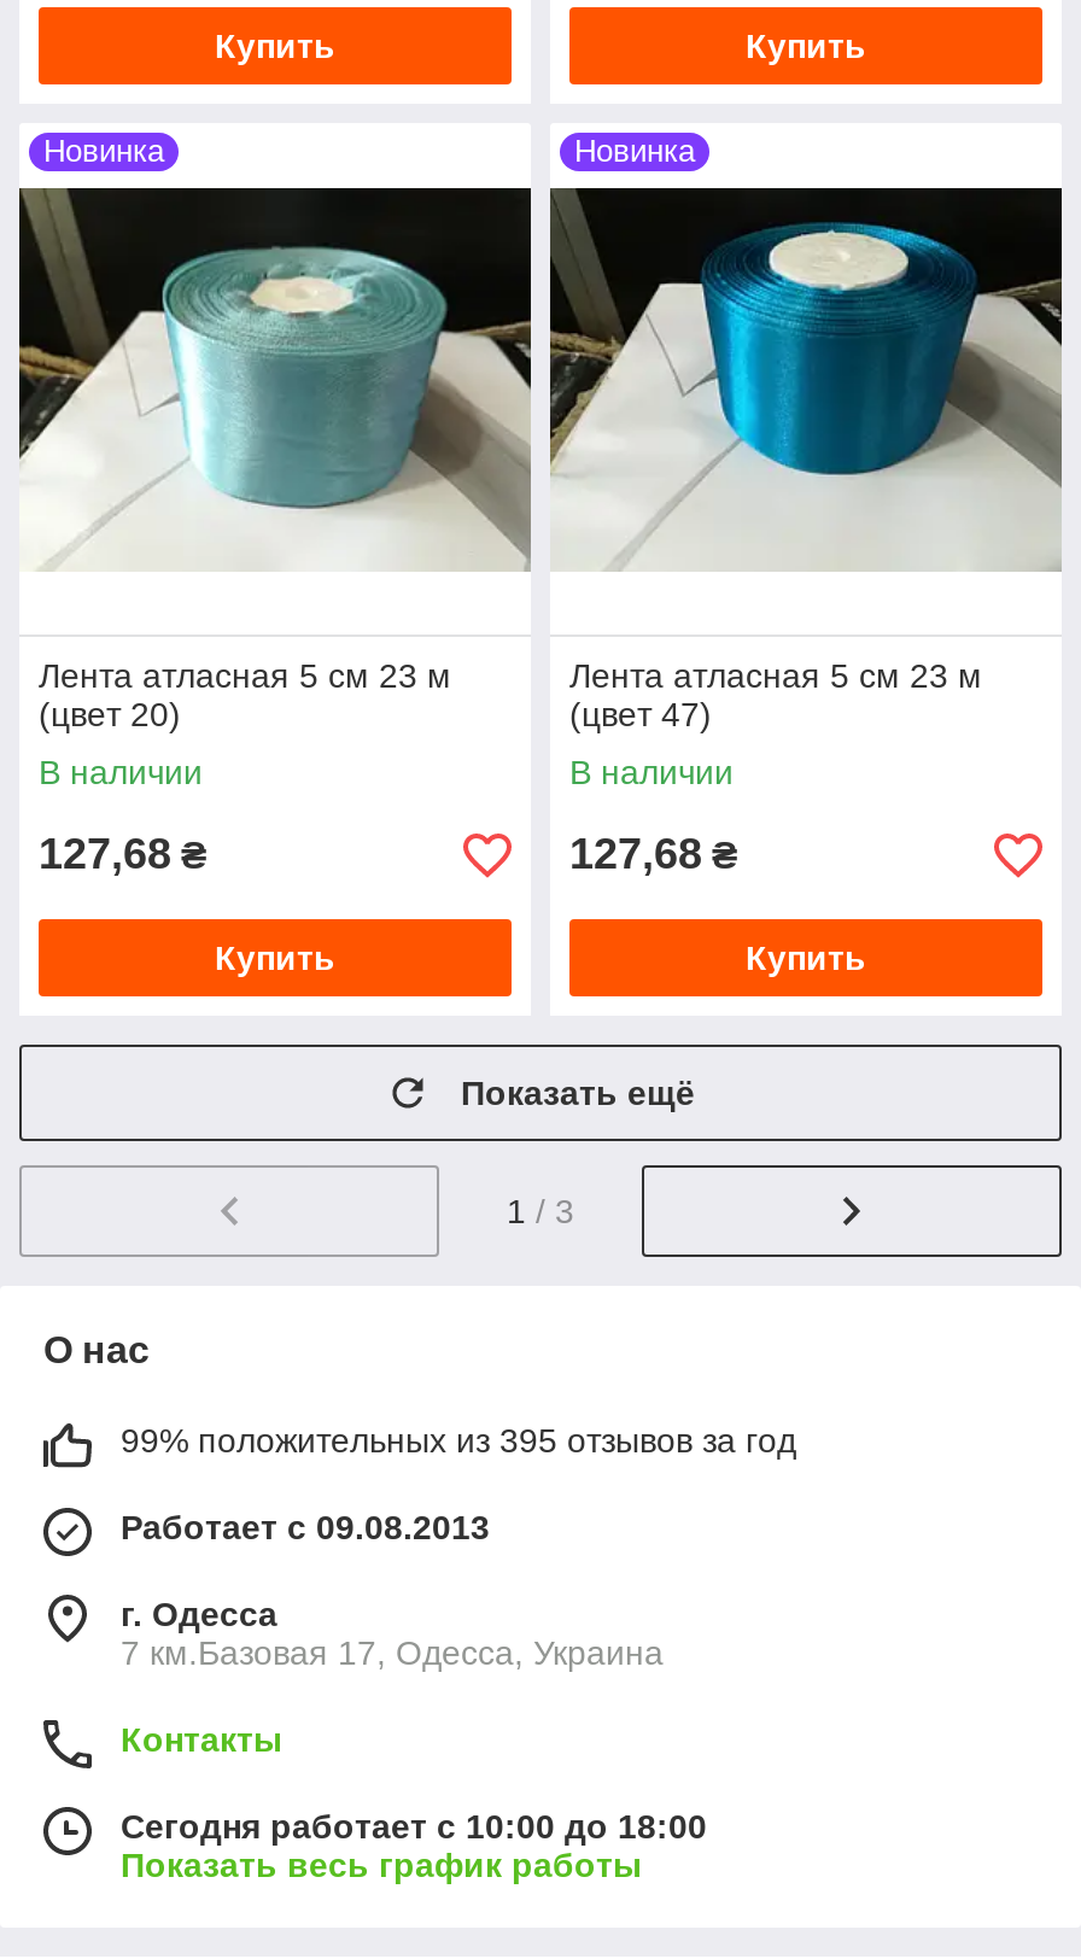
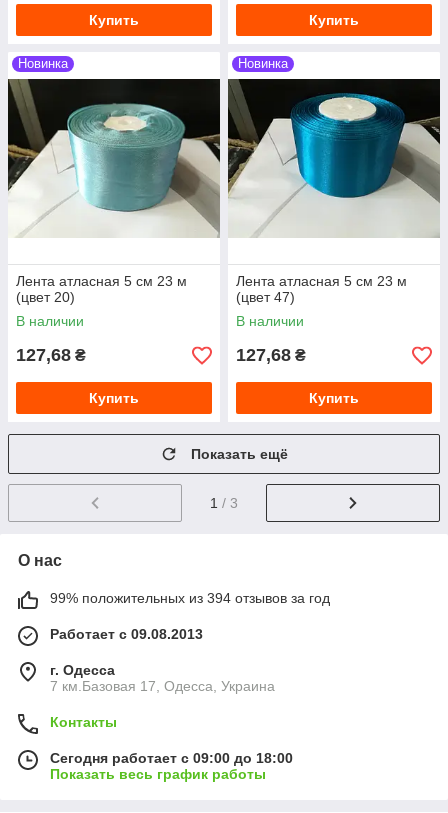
[121,1421,796,1460] 99% положительных из 395 отзывов за год -> [50,590,330,606] 99% положительных из 394 отзывов за год
[121,1807,707,1846] Сегодня работает с 10:00 до 18:00 -> [50,750,293,766] Сегодня работает с 09:00 до 18:00

